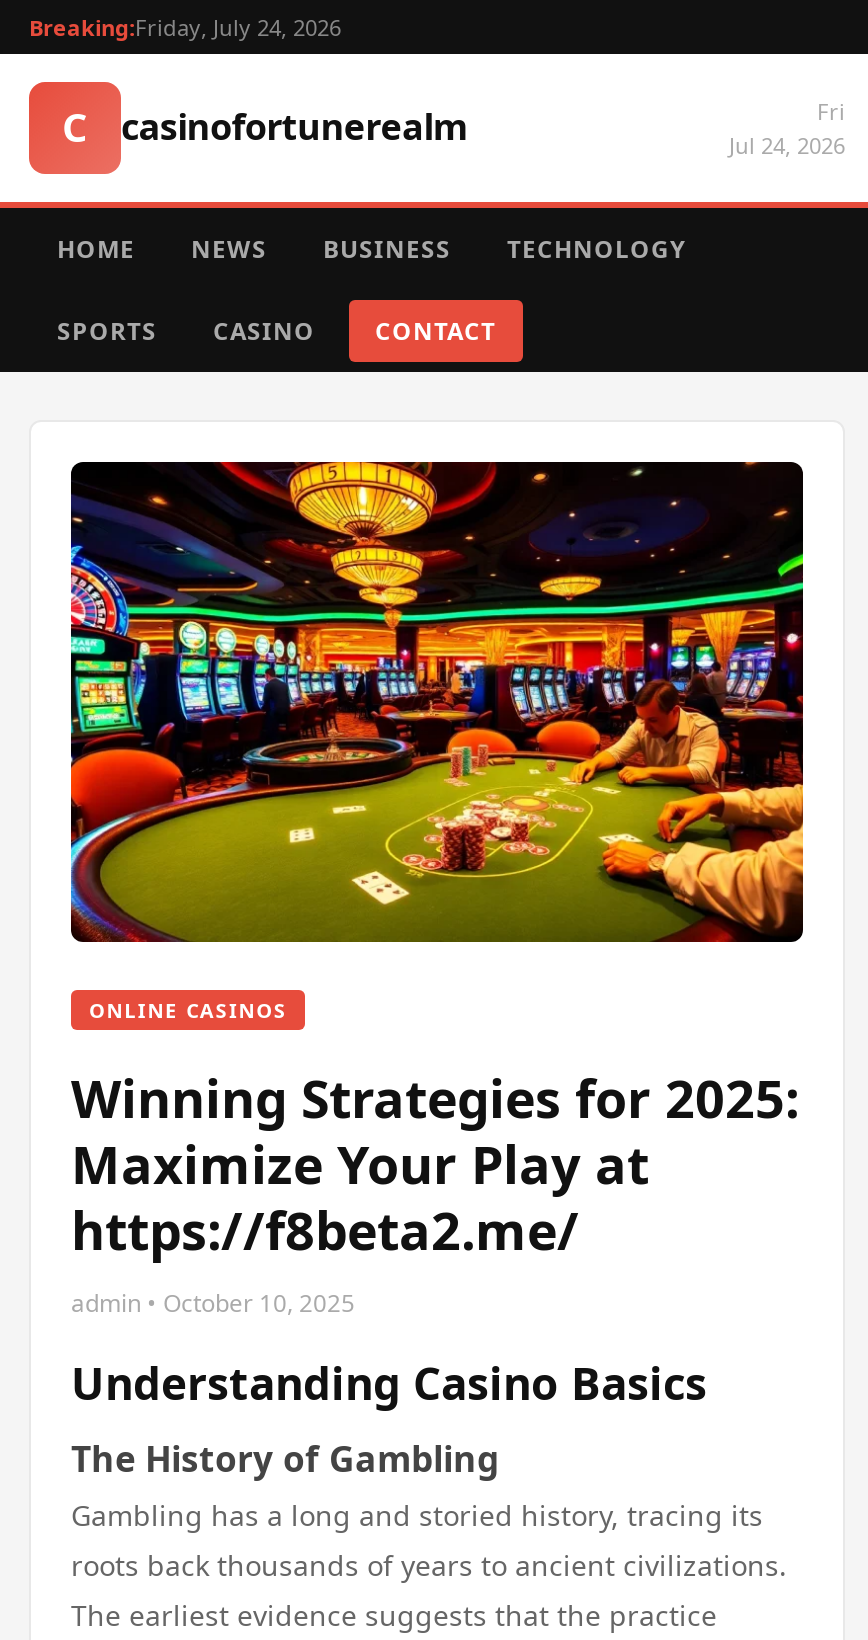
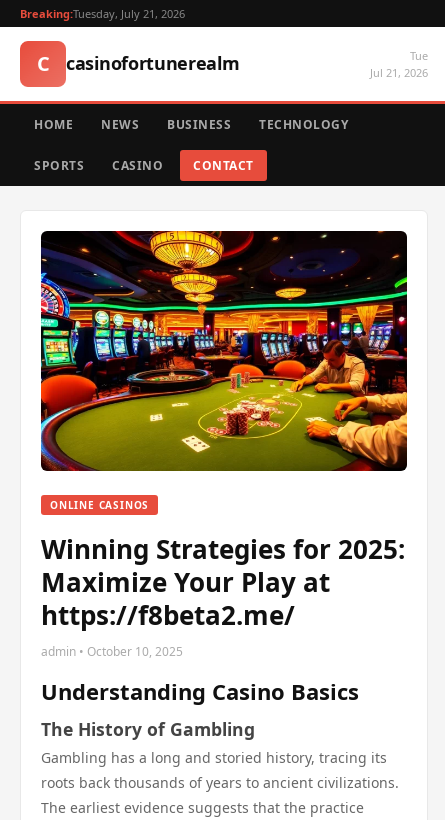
[29,12,341,42] Breaking:Friday, July 24, 2026 -> [20,6,185,21] Breaking:Tuesday, July 21, 2026
[729,96,845,160] Fri | Jul 24, 2026 -> [370,48,428,80] Tue | Jul 21, 2026

